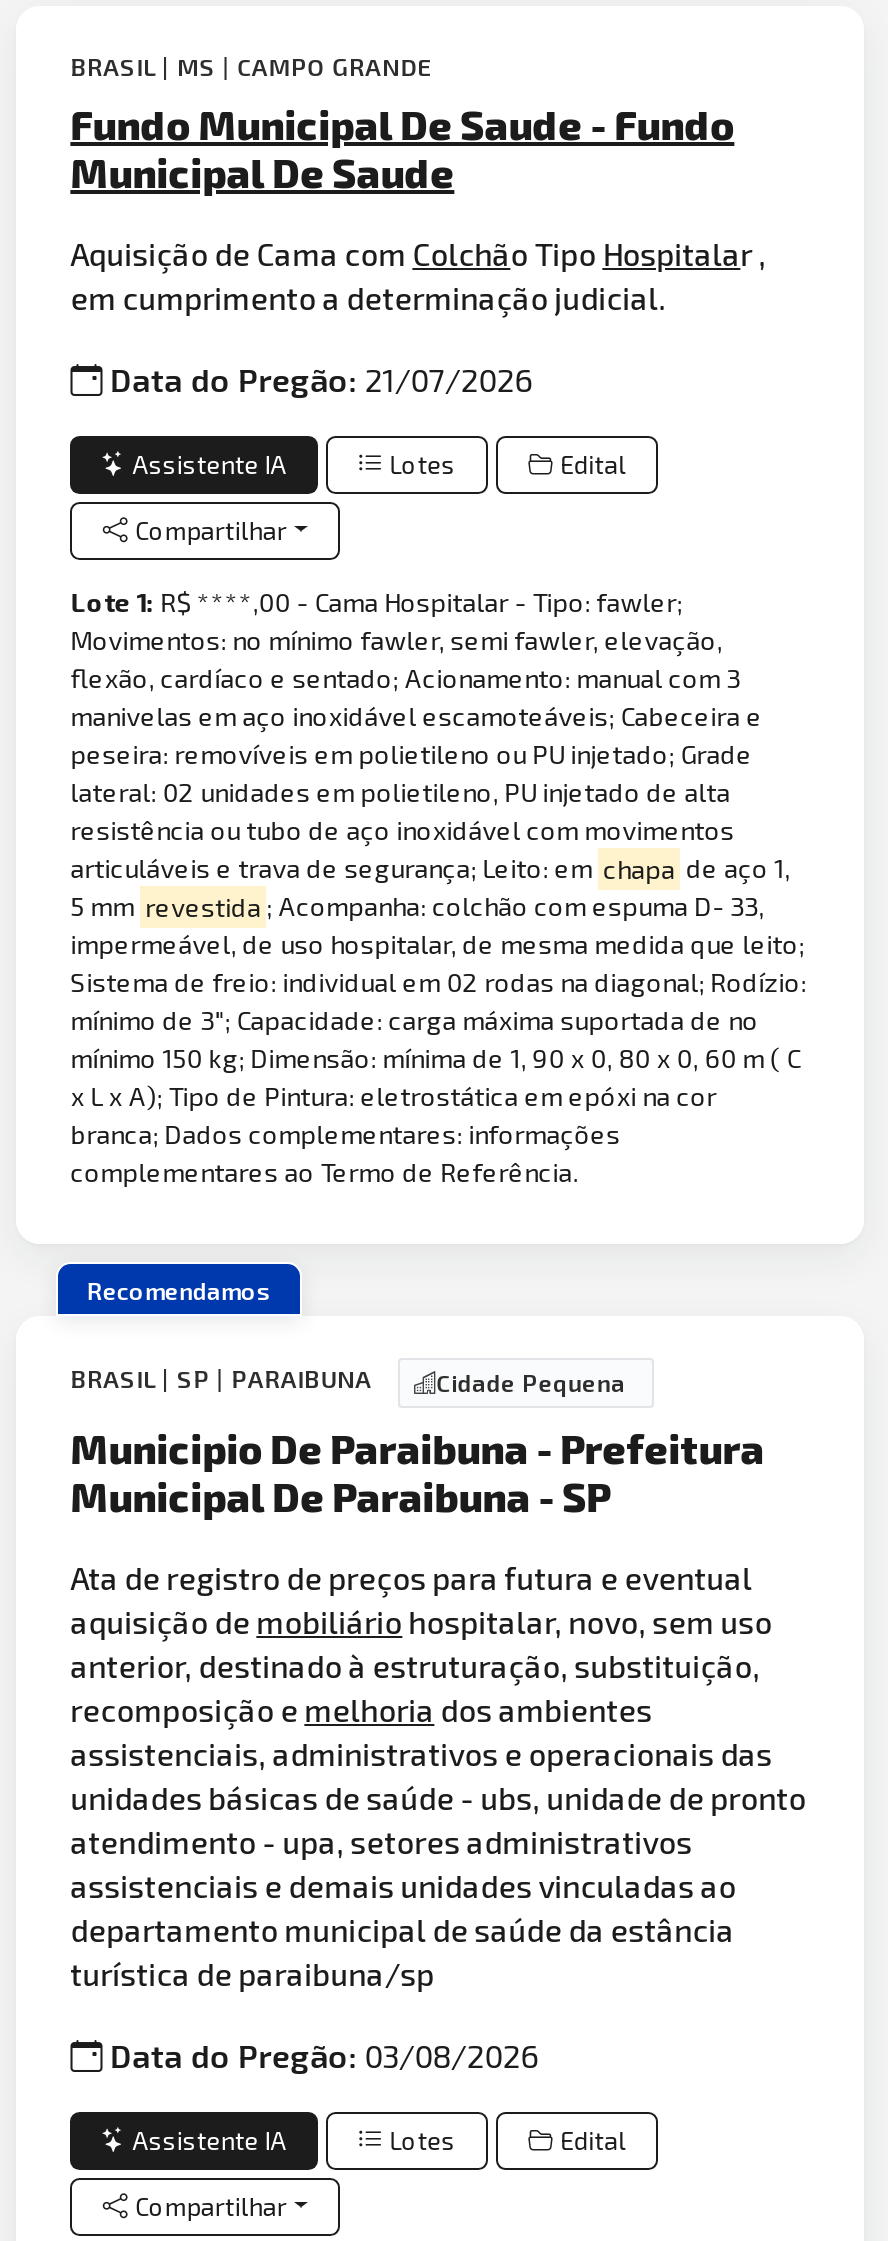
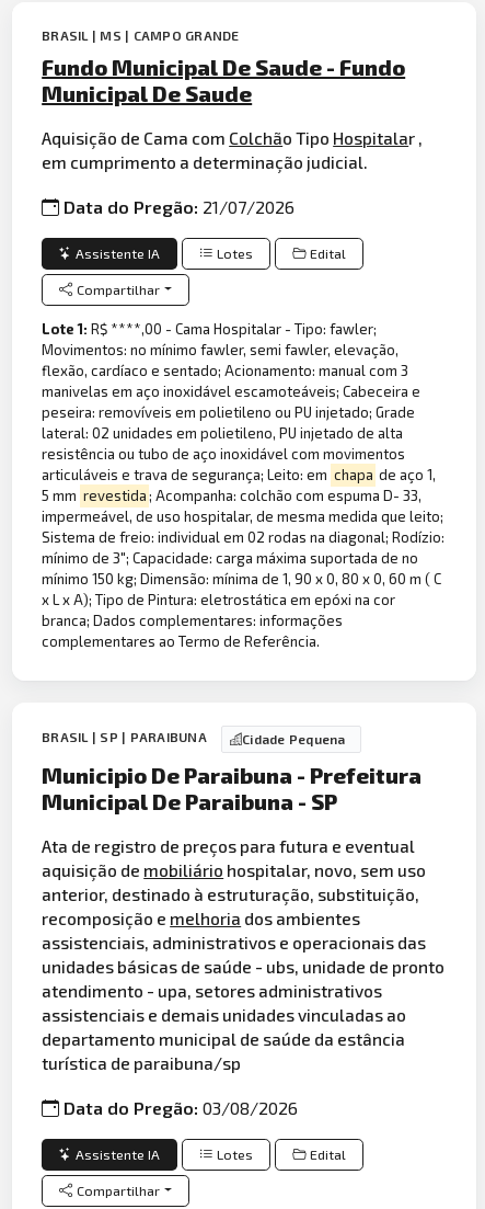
[87,1276,271,1304] Recomendamos -> none

